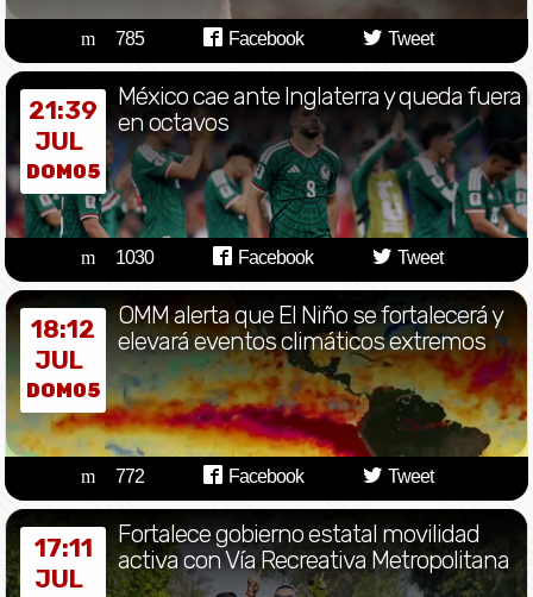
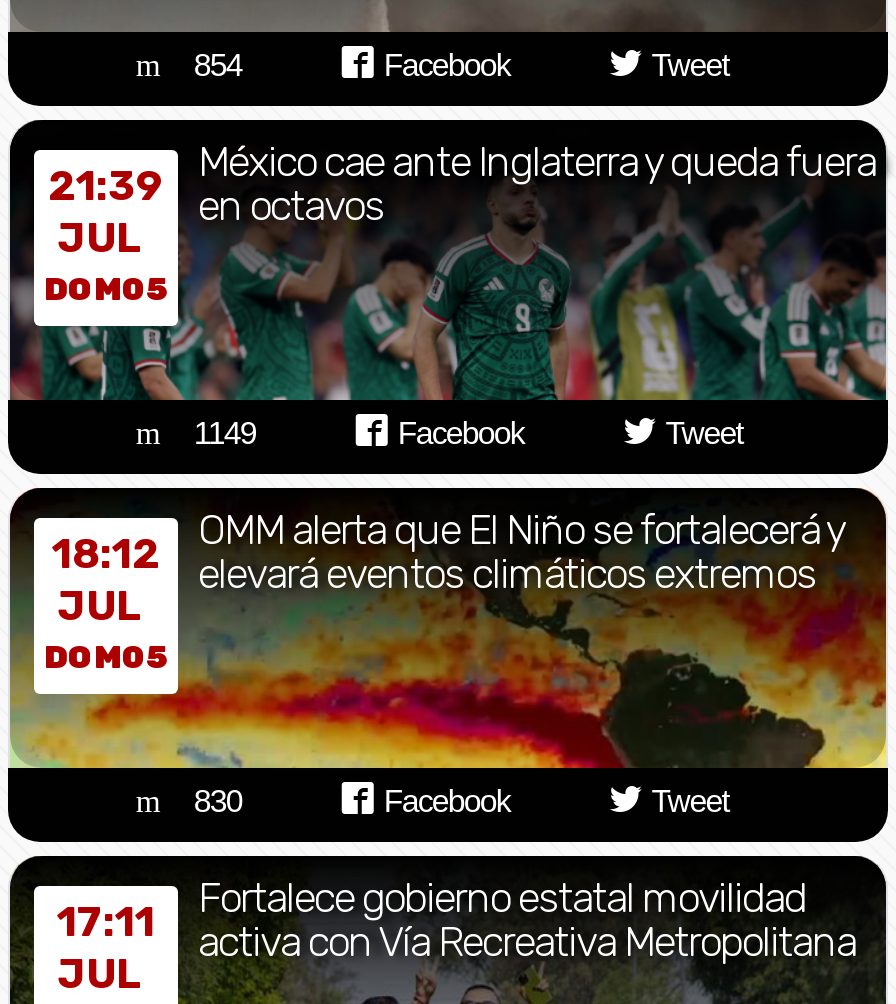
[115,29,144,49] 785 -> [194,48,242,82] 854
[115,247,153,268] 1030 -> [194,416,256,450] 1149
[115,466,144,486] 772 -> [194,784,242,818] 830

